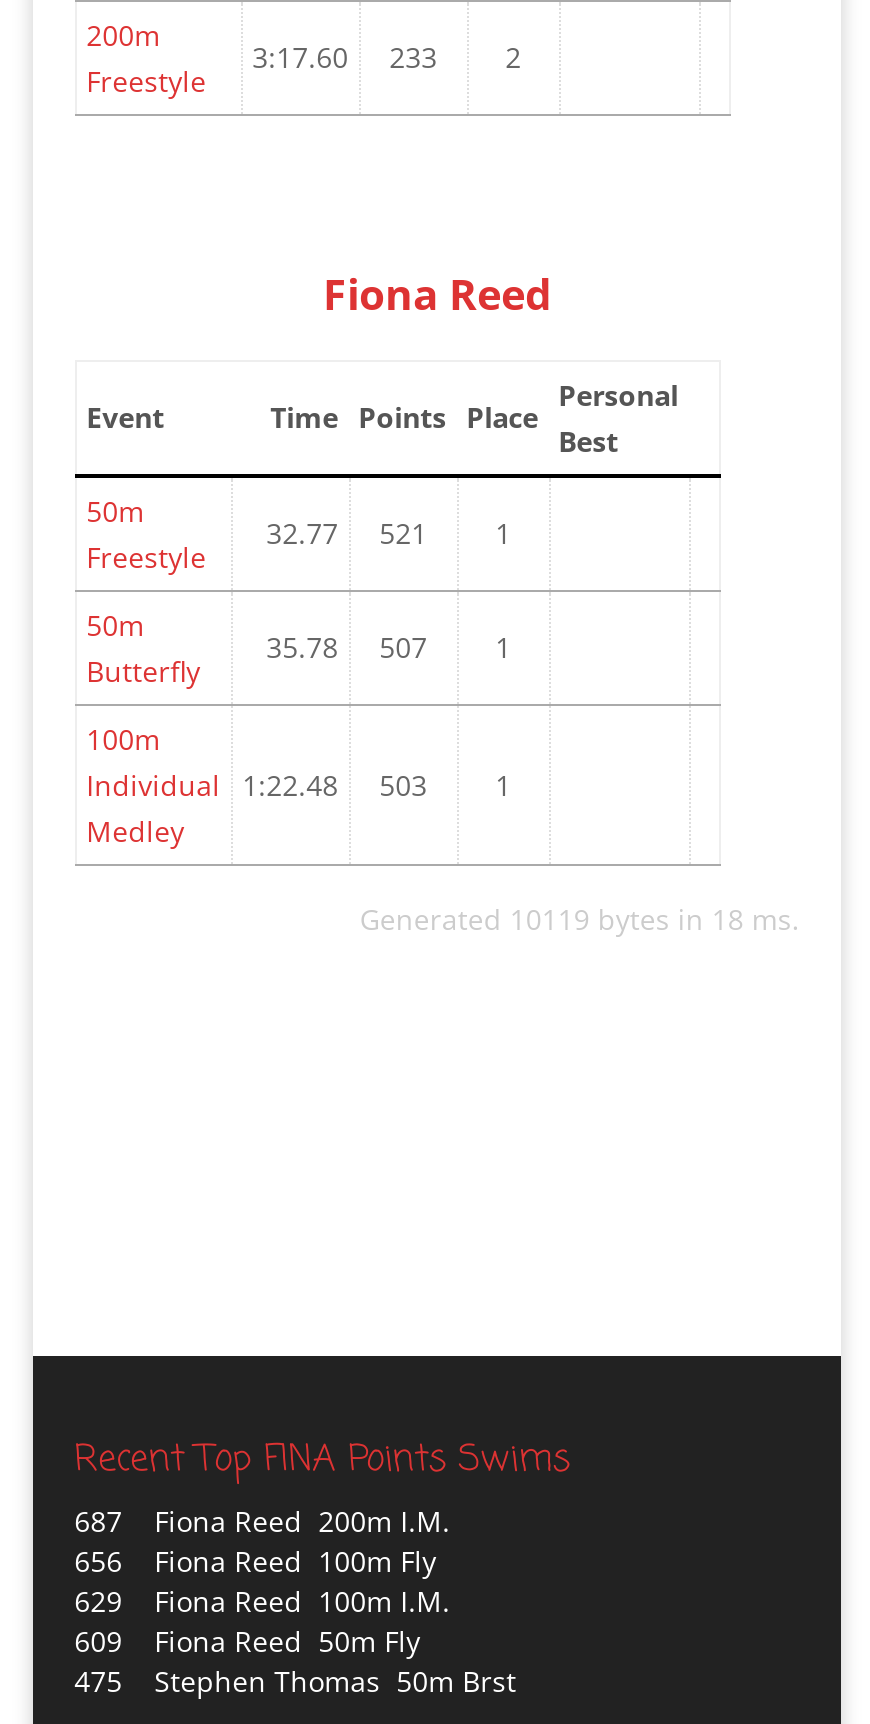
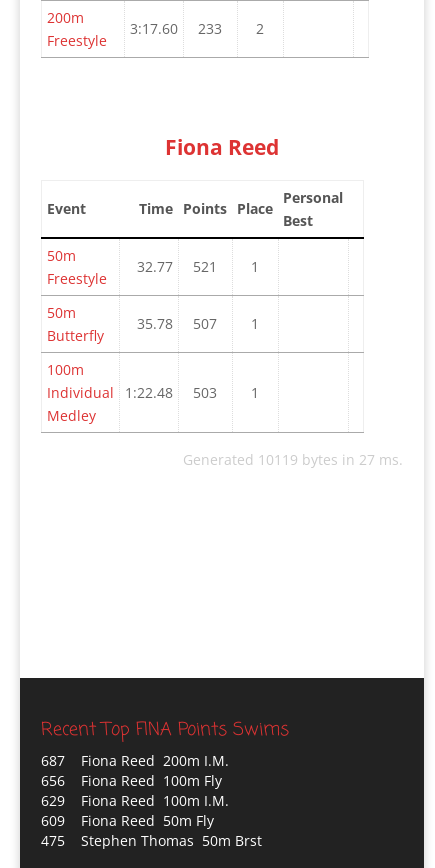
[360,900,800,938] Generated 10119 bytes in 18 ms. -> [183,450,403,469] Generated 10119 bytes in 27 ms.

